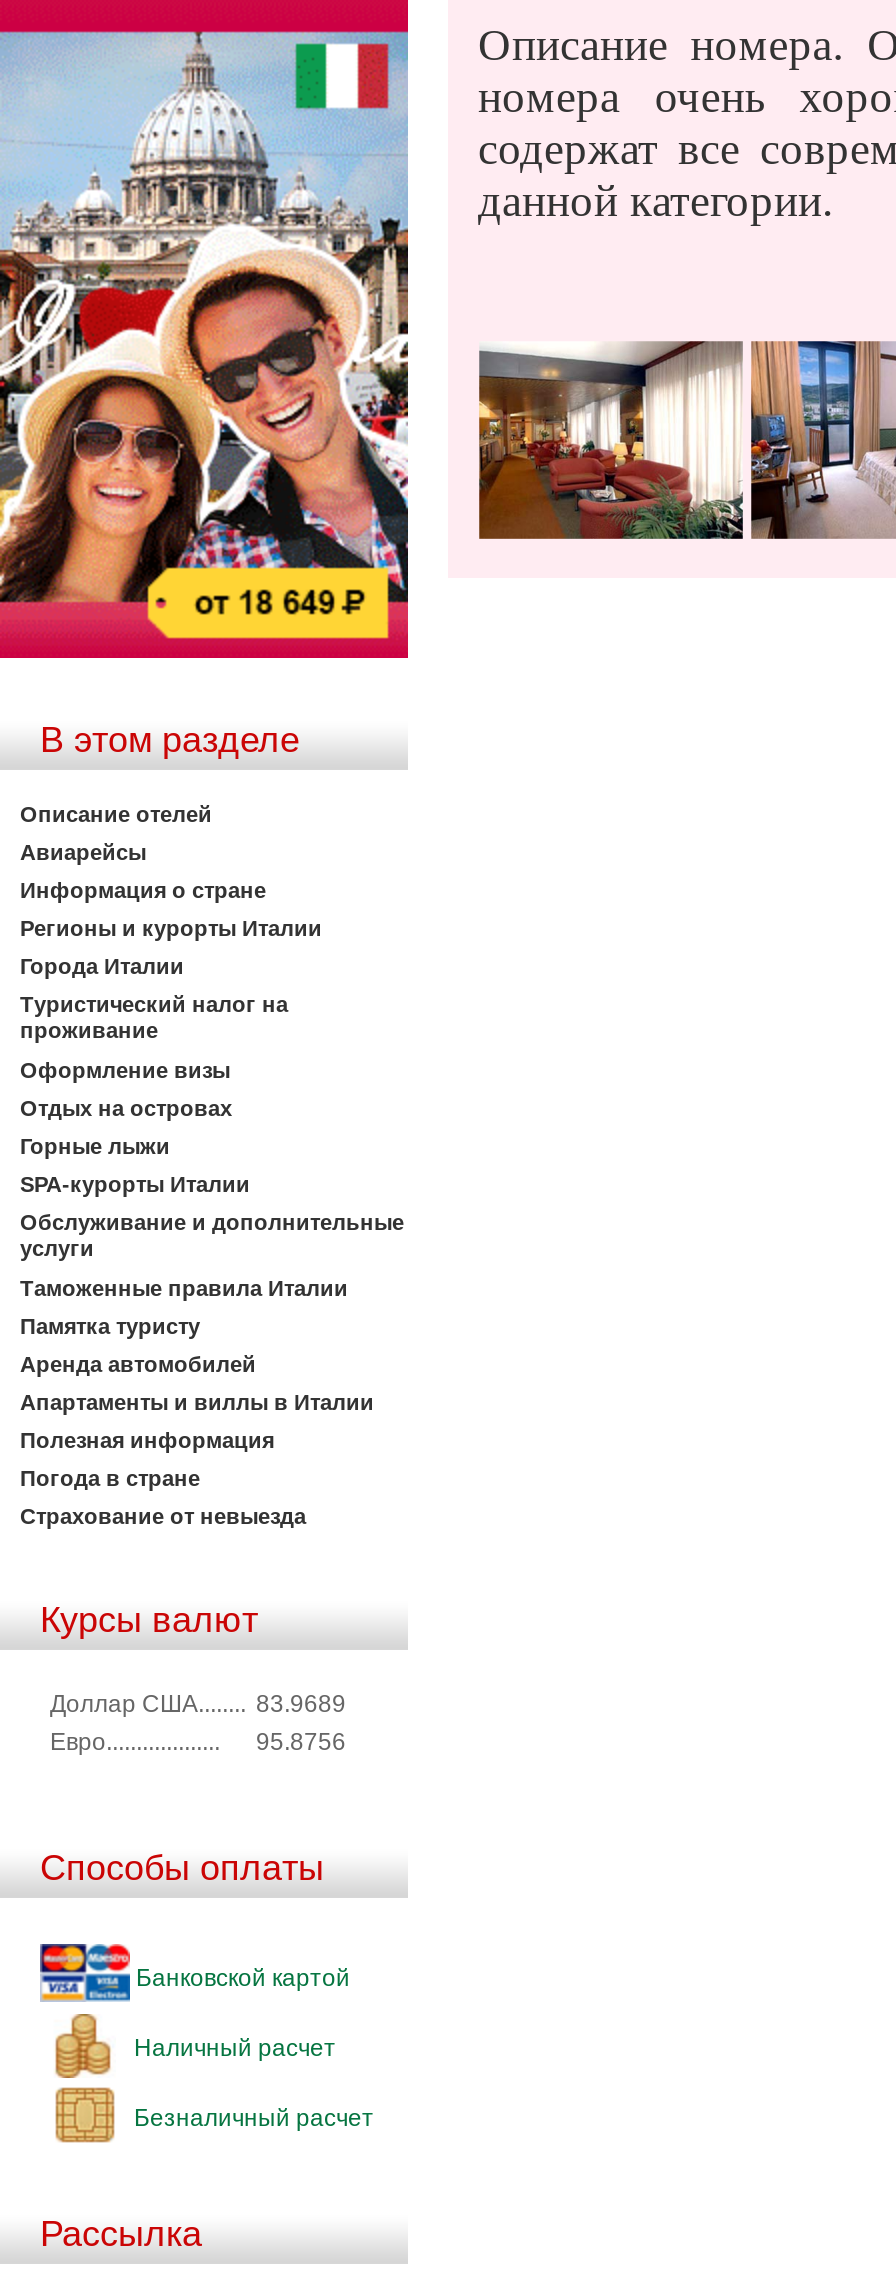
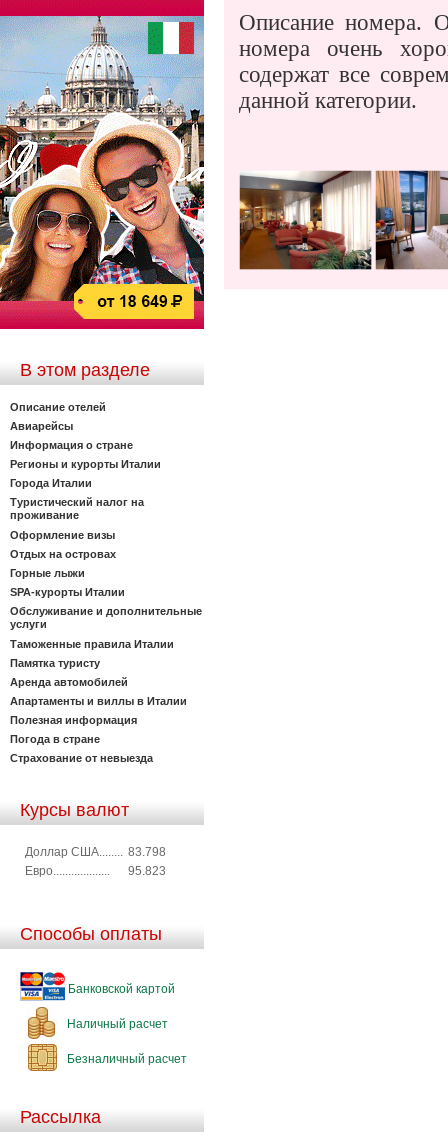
[50,1690,346,1718] Доллар США........ 83.9689 -> [25,845,166,859] Доллар США........ 83.798
[50,1728,346,1756] Евро................... 95.8756 -> [25,864,166,878] Евро................... 95.823

